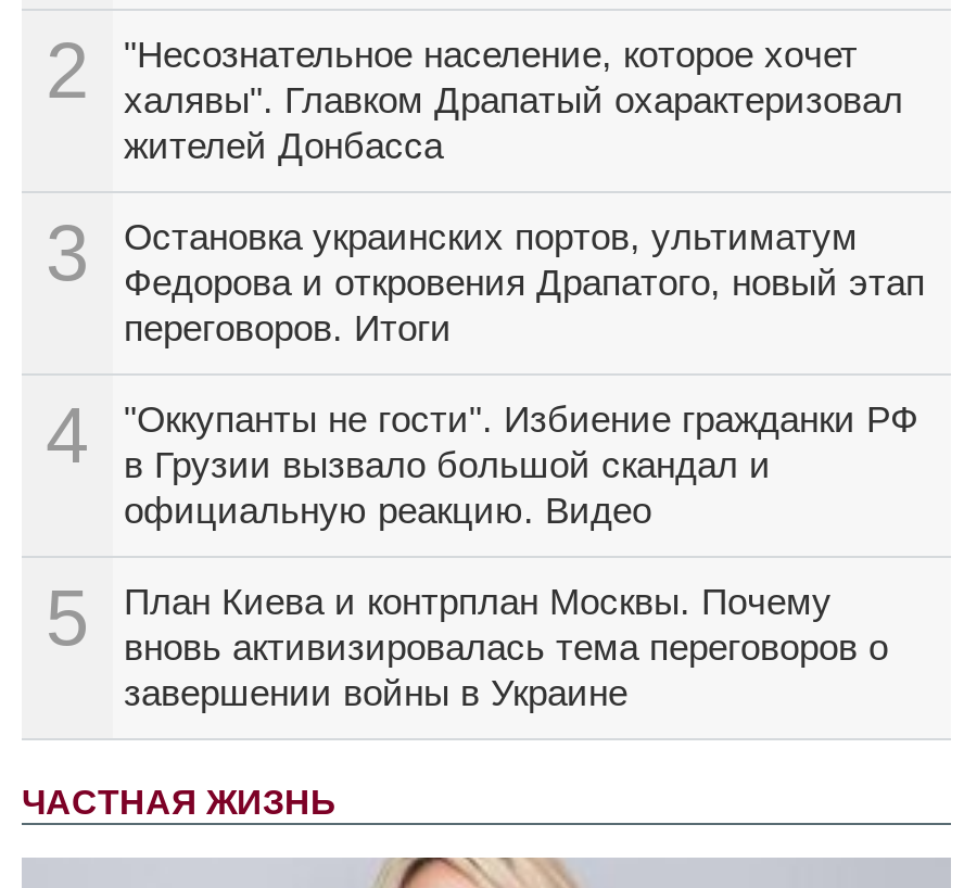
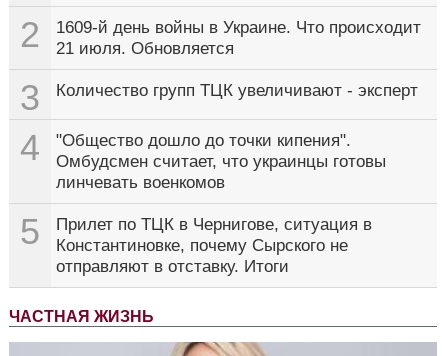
[124,34,903,166] "Несознательное население, которое хочет | халявы". Главком Драпатый охарактеризовал | жителей Донбасса -> [56,17,421,57] 1609-й день войны в Украине. Что происходит | 21 июля. Обновляется
[124,216,925,348] Остановка украинских портов, ультиматум | Федорова и откровения Драпатого, новый этап | переговоров. Итоги -> [56,80,418,99] Количество групп ТЦК увеличивают - эксперт
[124,398,918,531] "Оккупанты не гости". Избиение гражданки РФ | в Грузии вызвало большой скандал и | официальную реакцию. Видео -> [56,130,386,191] "Общество дошло до точки кипения". | Омбудсмен считает, что украинцы готовы | линчевать военкомов
[124,581,888,713] План Киева и контрплан Москвы. Почему | вновь активизировалась тема переговоров о | завершении войны в Украине -> [56,214,372,275] Прилет по ТЦК в Чернигове, ситуация в | Константиновке, почему Сырского не | отправляют в отставку. Итоги

